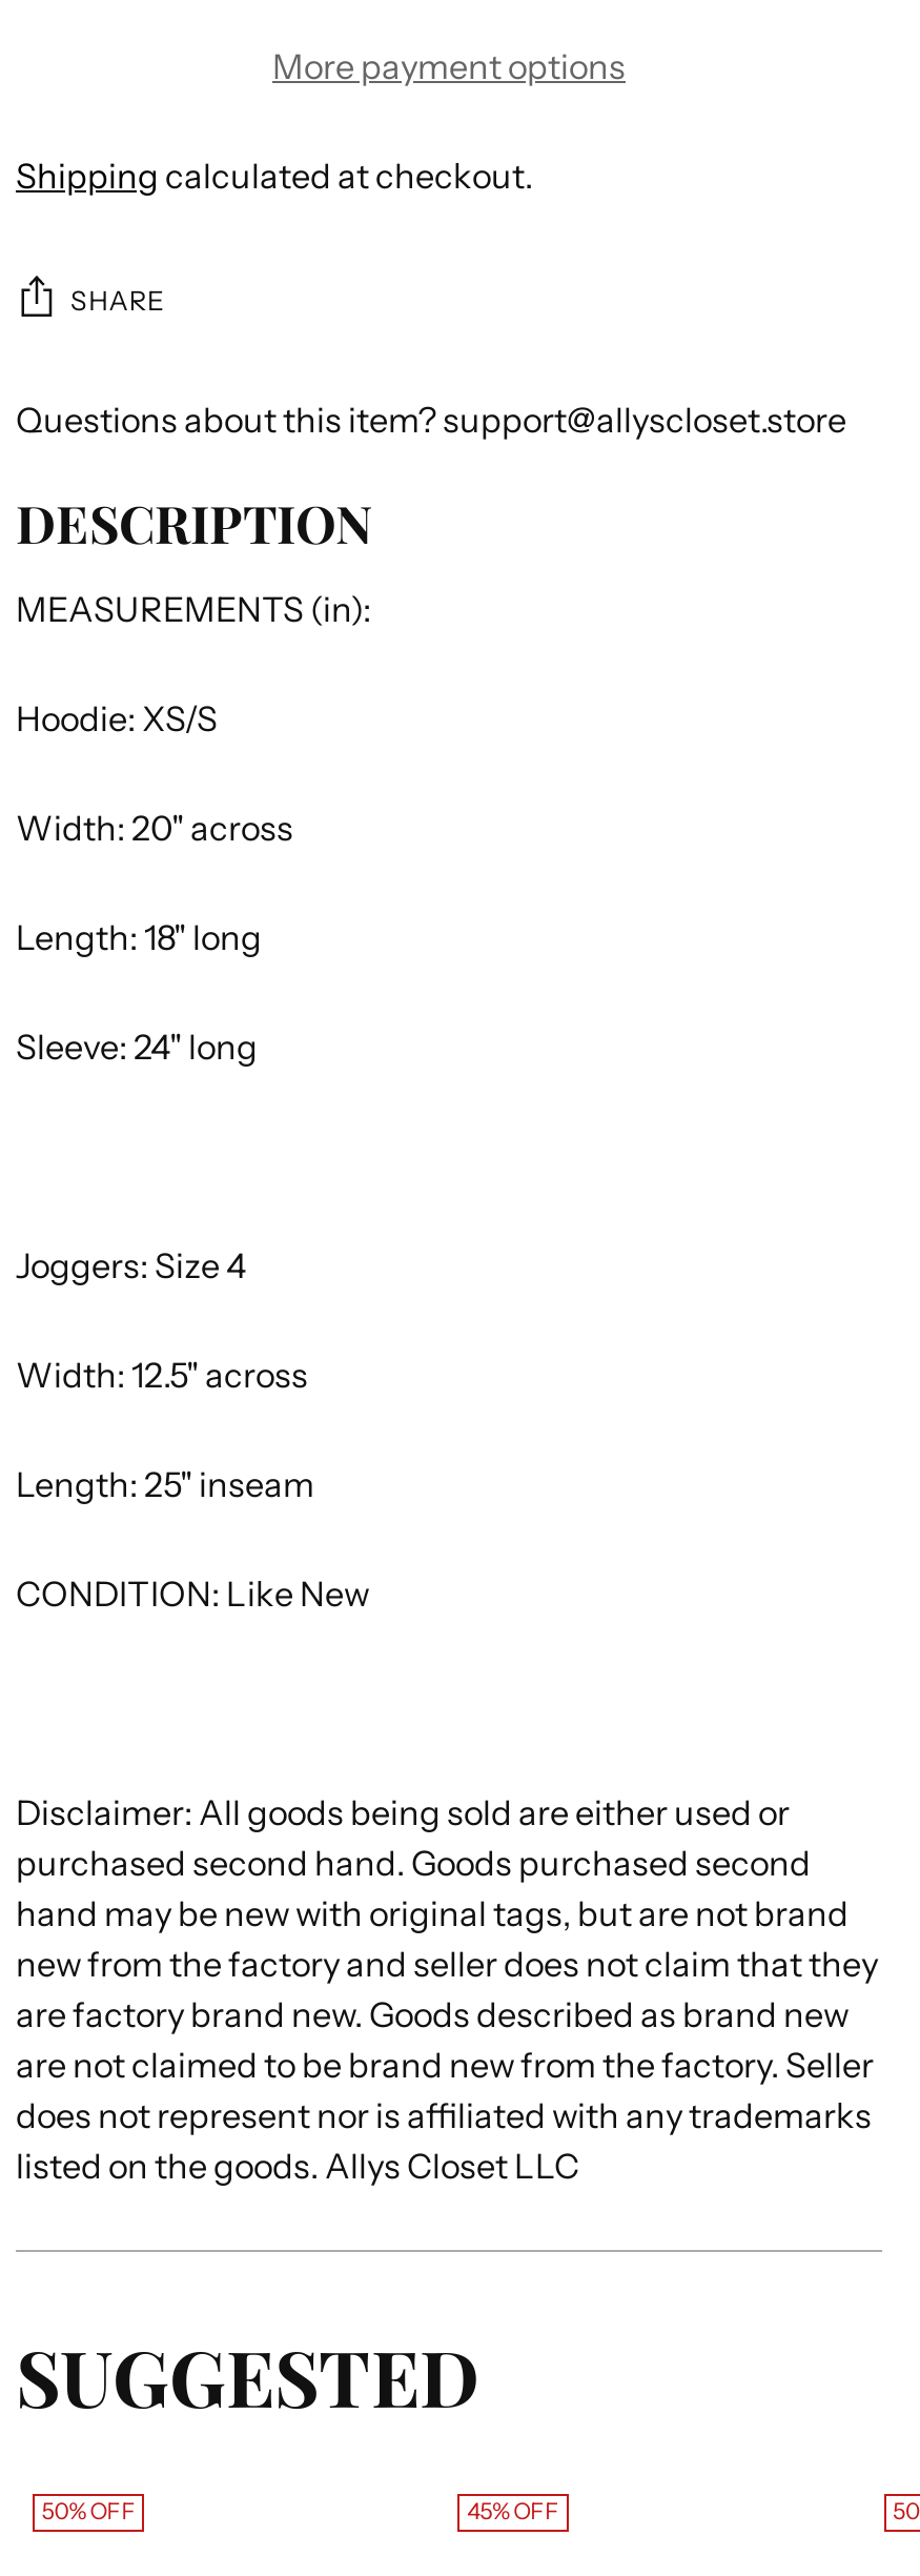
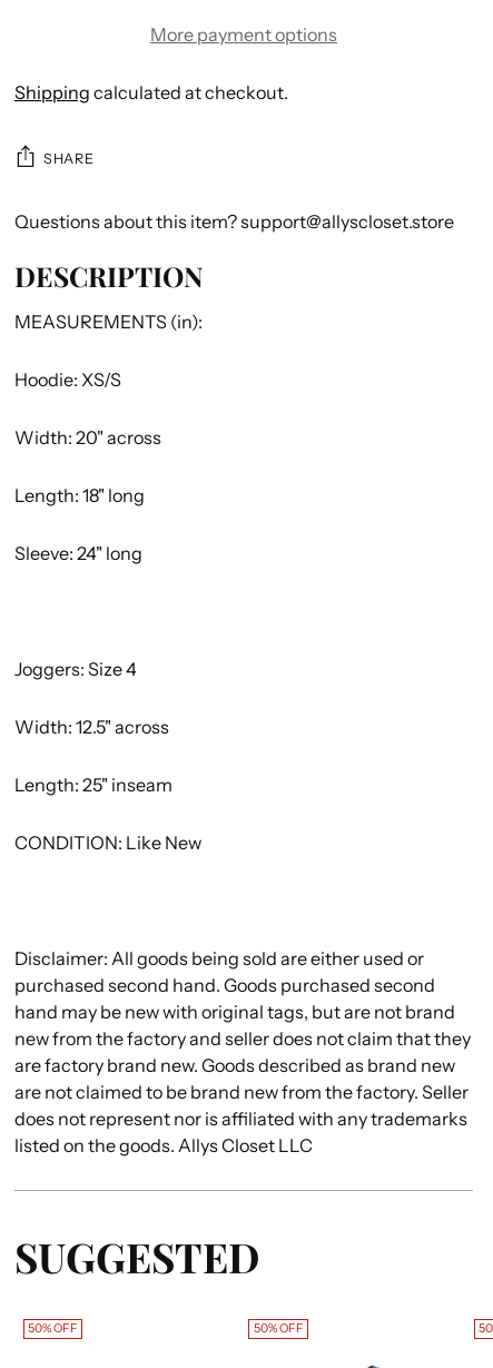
[467,2498,560,2526] 45% OFF -> [253,1321,303,1336] 50% OFF

